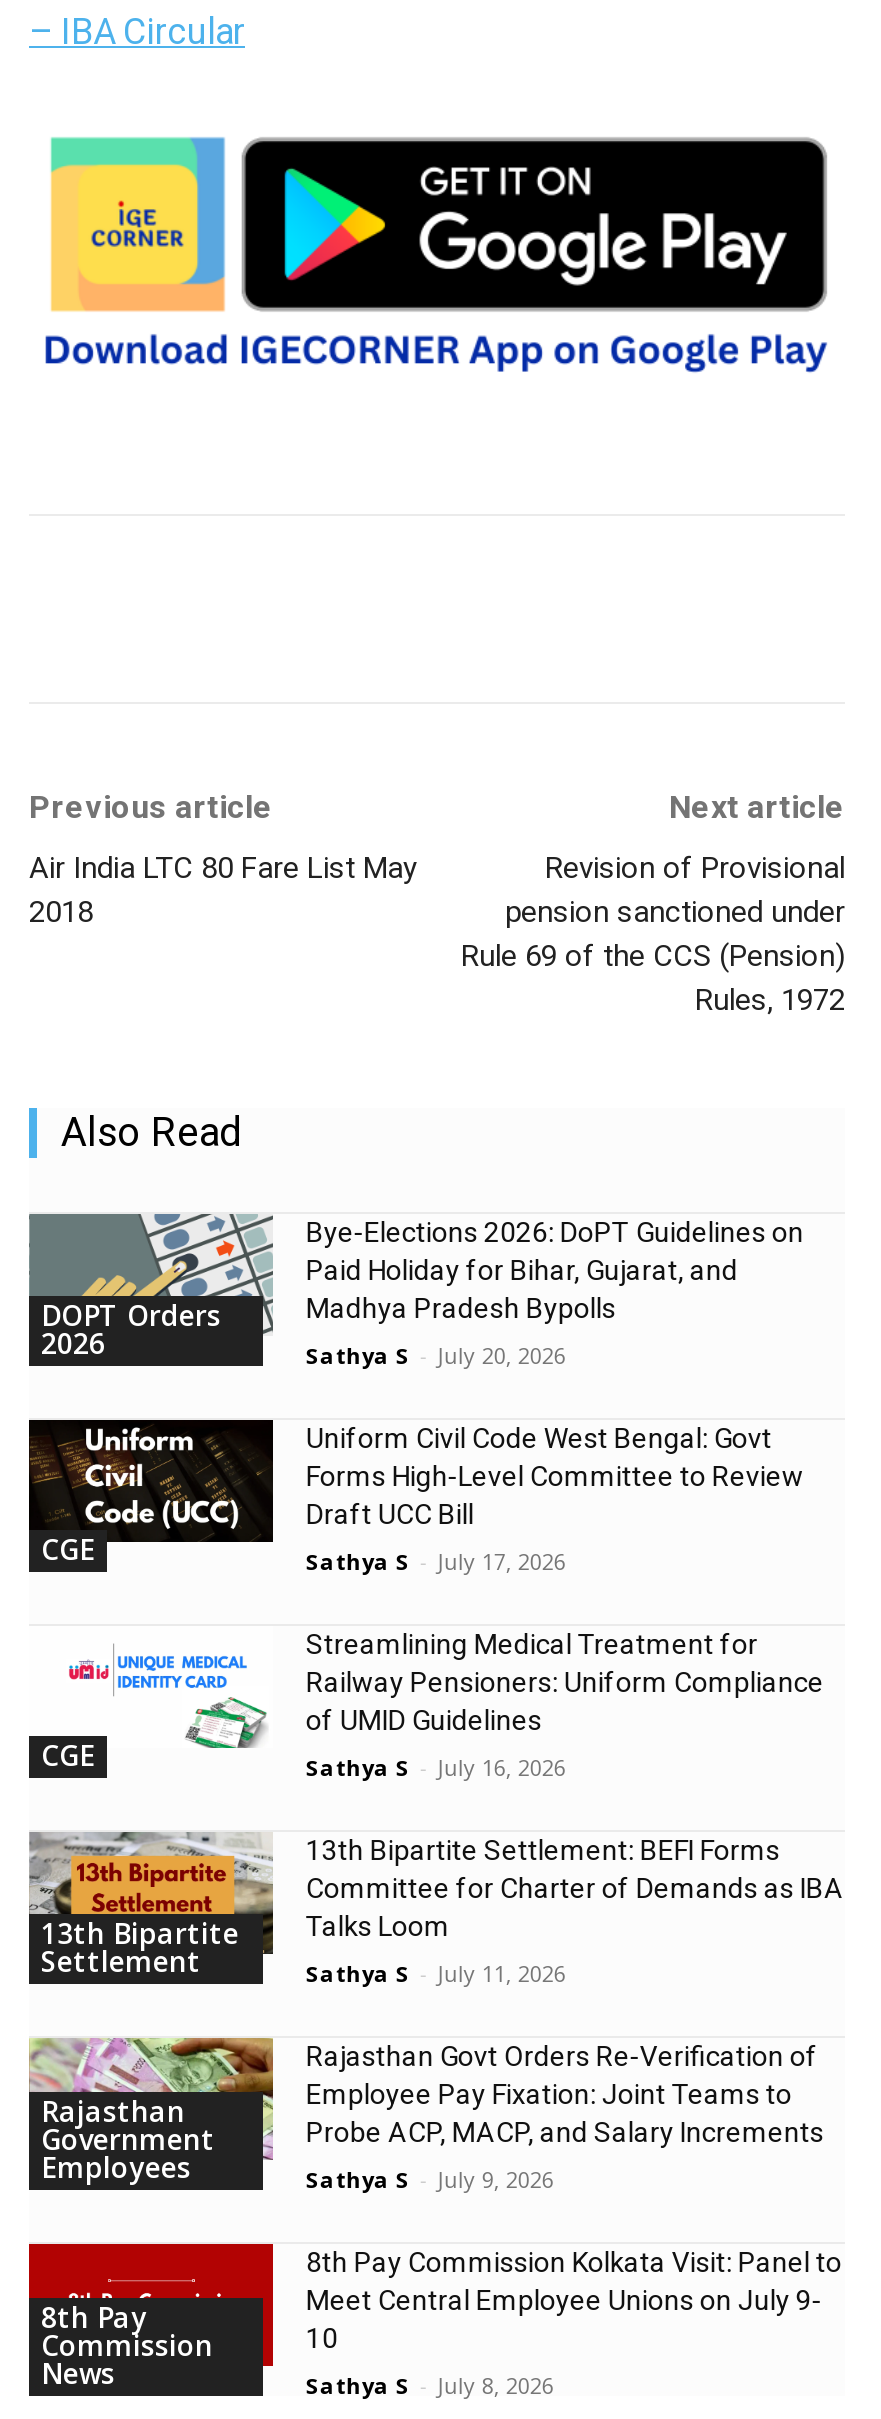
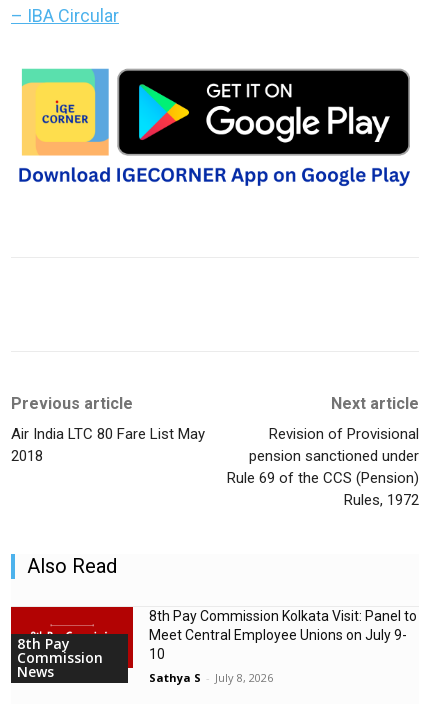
[306,1216,804,1370] Bye-Elections 2026: DoPT Guidelines on | Paid Holiday for Bihar, Gujarat, and | Madhya Pradesh Bypolls | Sathya S - July 20, 2026 -> none
[41,1296,221,1362] DOPT Orders | 2026 -> none
[27,1418,275,1568] [image] | CGE -> none
[306,1422,804,1576] Uniform Civil Code West Bengal: Govt | Forms High-Level Committee to Review | Draft UCC Bill | Sathya S - July 17, 2026 -> none
[306,1628,824,1782] Streamlining Medical Treatment for | Railway Pensioners: Uniform Compliance | of UMID Guidelines | Sathya S - July 16, 2026 -> none
[41,1654,267,1774] [image] | CGE -> none
[27,1830,275,1986] [image] | 13th Bipartite | Settlement -> none
[306,1834,844,1988] 13th Bipartite Settlement: BEFI Forms | Committee for Charter of Demands as IBA | Talks Loom | Sathya S - July 11, 2026 -> none
[27,2036,275,2192] [image] | Rajasthan | Government | Employees -> none
[306,2040,824,2194] Rajasthan Govt Orders Re-Verification of | Employee Pay Fixation: Joint Teams to | Probe ACP, MACP, and Salary Increments | Sathya S - July 9, 2026 -> none

